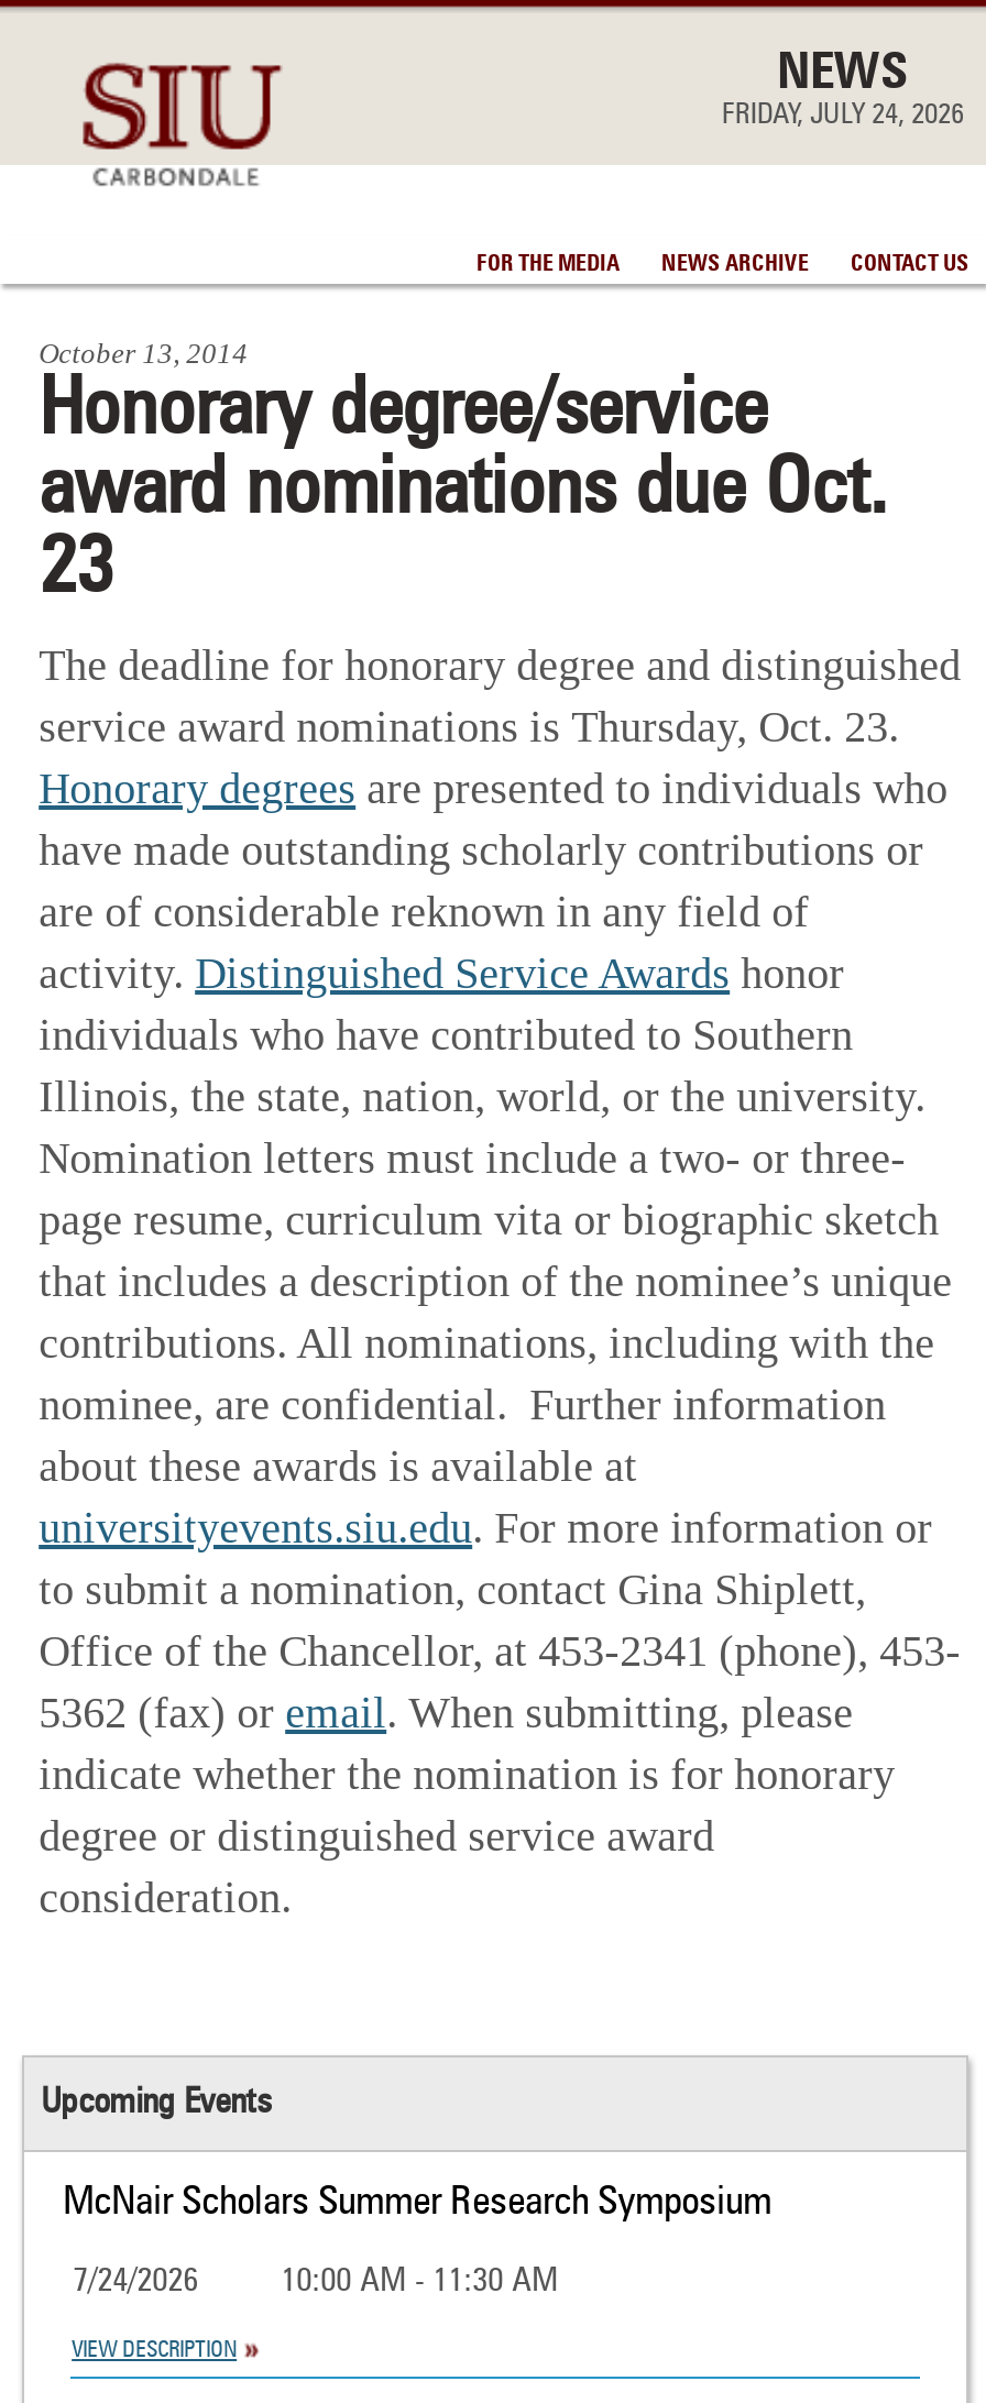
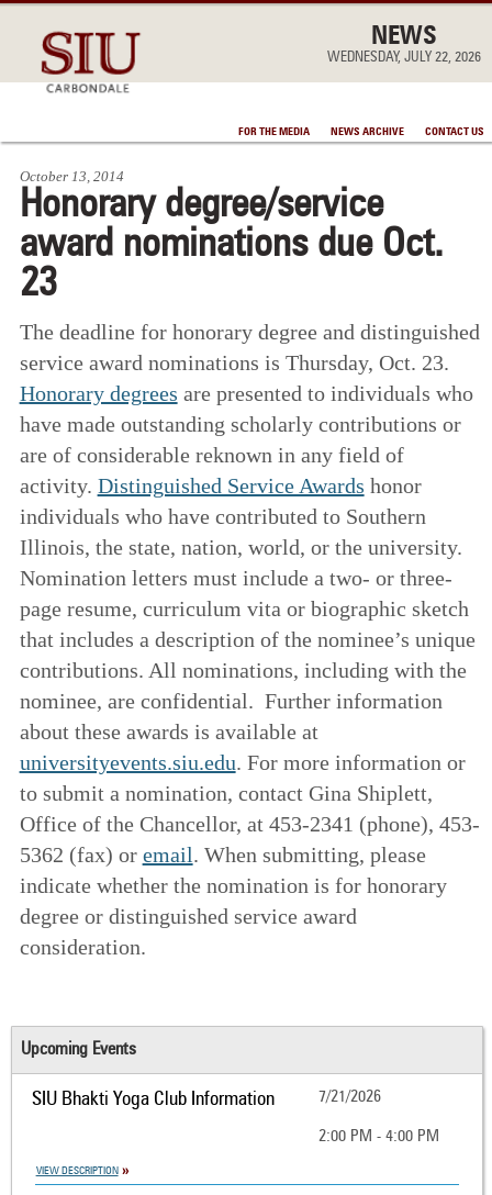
[722,102,964,130] FRIDAY, JULY 24, 2026 -> [327,51,481,65] WEDNESDAY, JULY 22, 2026
[63,2183,772,2222] McNair Scholars Summer Research Symposium -> [31,1089,381,1109] SIU Bhakti Yoga Club Information | 7/21/2026
[73,2267,558,2300] 7/24/2026 | 10:00 AM - 11:30 AM -> [319,1130,439,1146] 2:00 PM - 4:00 PM

